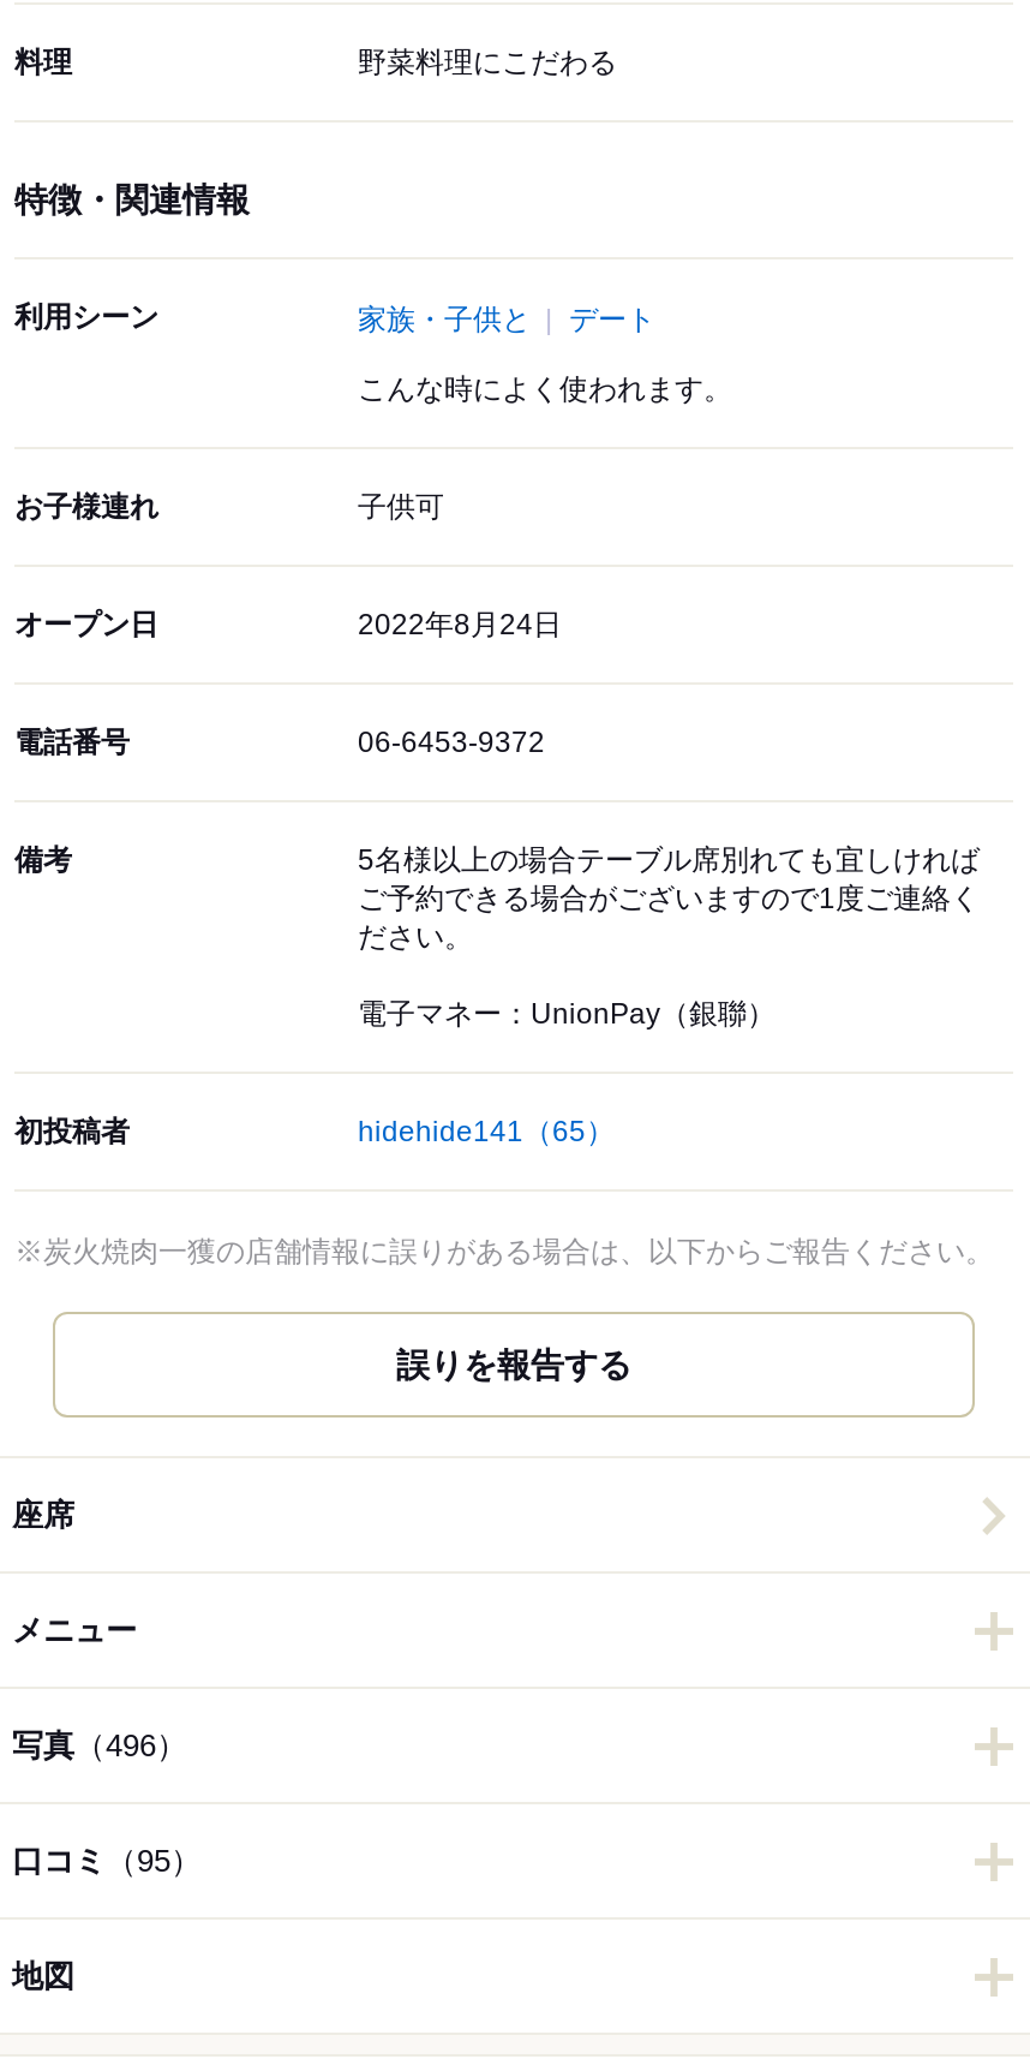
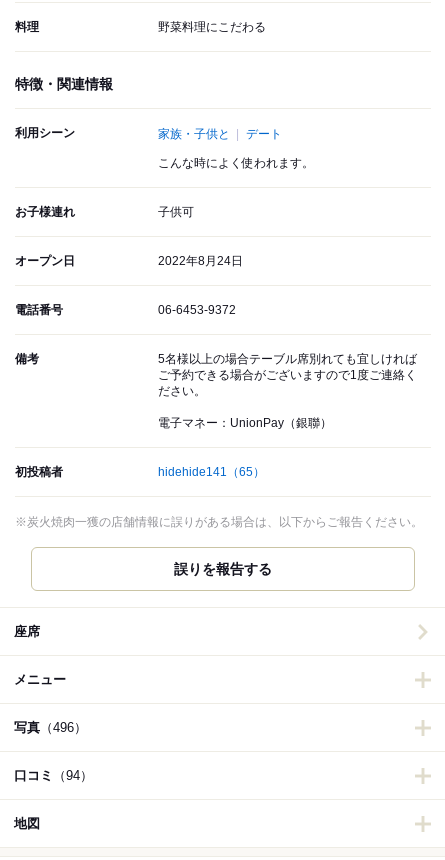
[12,1843,202,1879] 口コミ（95） -> [14,768,93,783] 口コミ（94）

